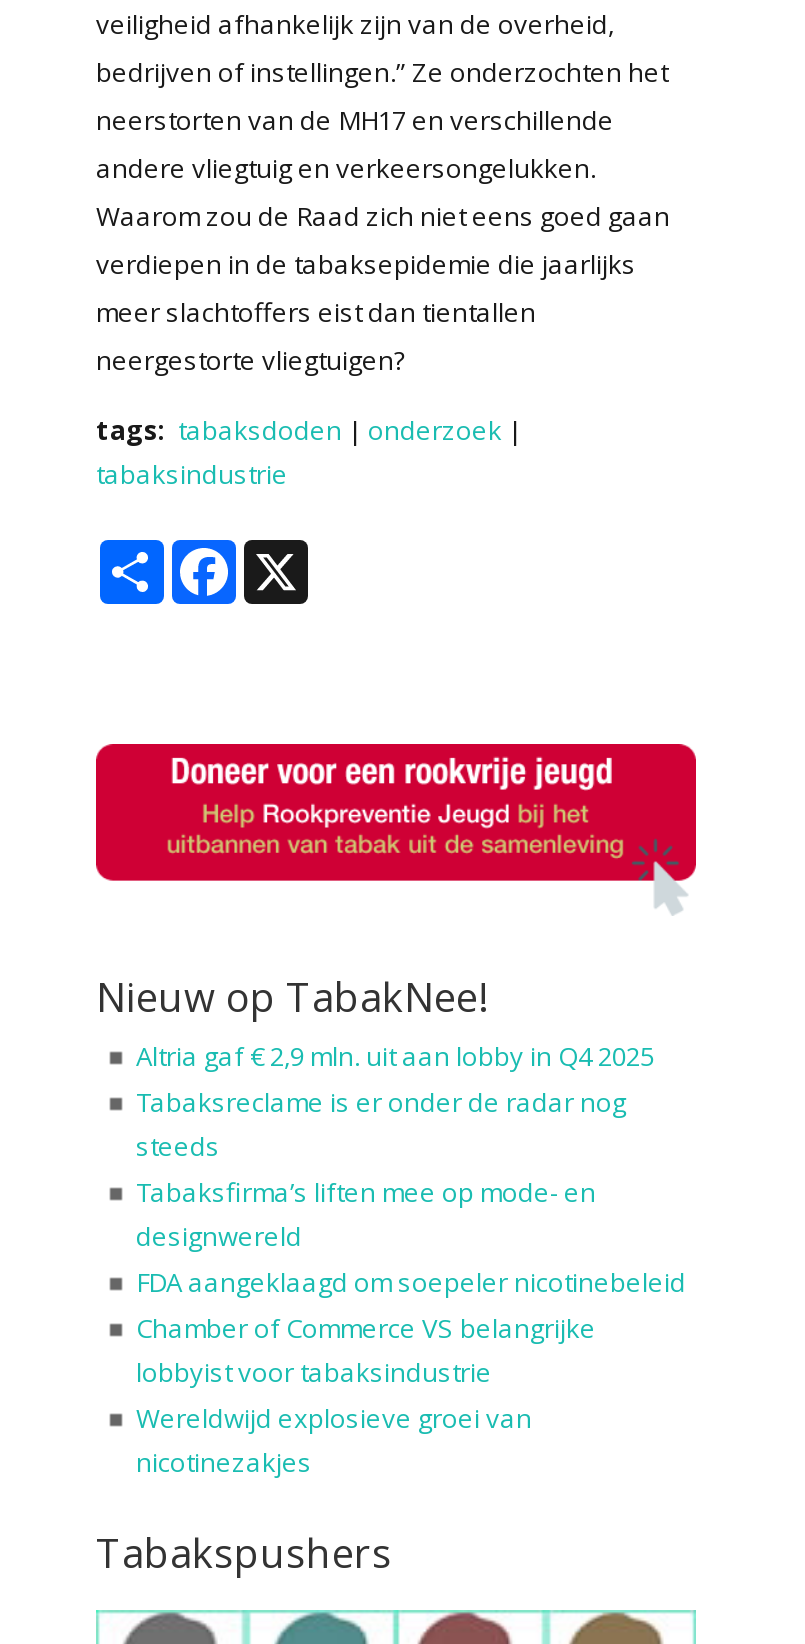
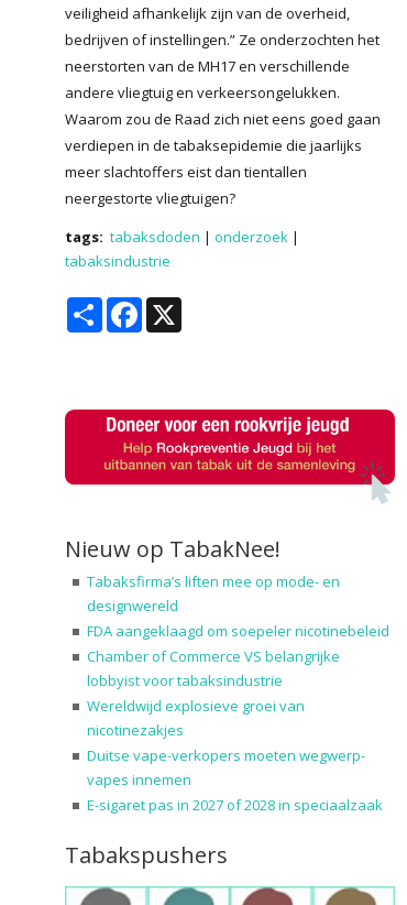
[136,1037,654,1163] Altria gaf € 2,9 mln. uit aan lobby in Q4 2025 | Tabaksreclame is er onder de radar nog | steeds -> none
moved [136,1173,686,1479] -> [87,571,389,739]: Tabaksfirma’s liften mee op mode- en | designwereld | FDA aangeklaagd om soepeler nicotinebeleid | Chamber of Commerce VS belangrijke | lobbyist voor tabaksindustrie | Wereldwijd explosieve groei van | nicotinezakjes
none -> [87,745,383,814] Duitse vape-verkopers moeten wegwerp- | vapes innemen | E-sigaret pas in 2027 of 2028 in speciaalzaak

